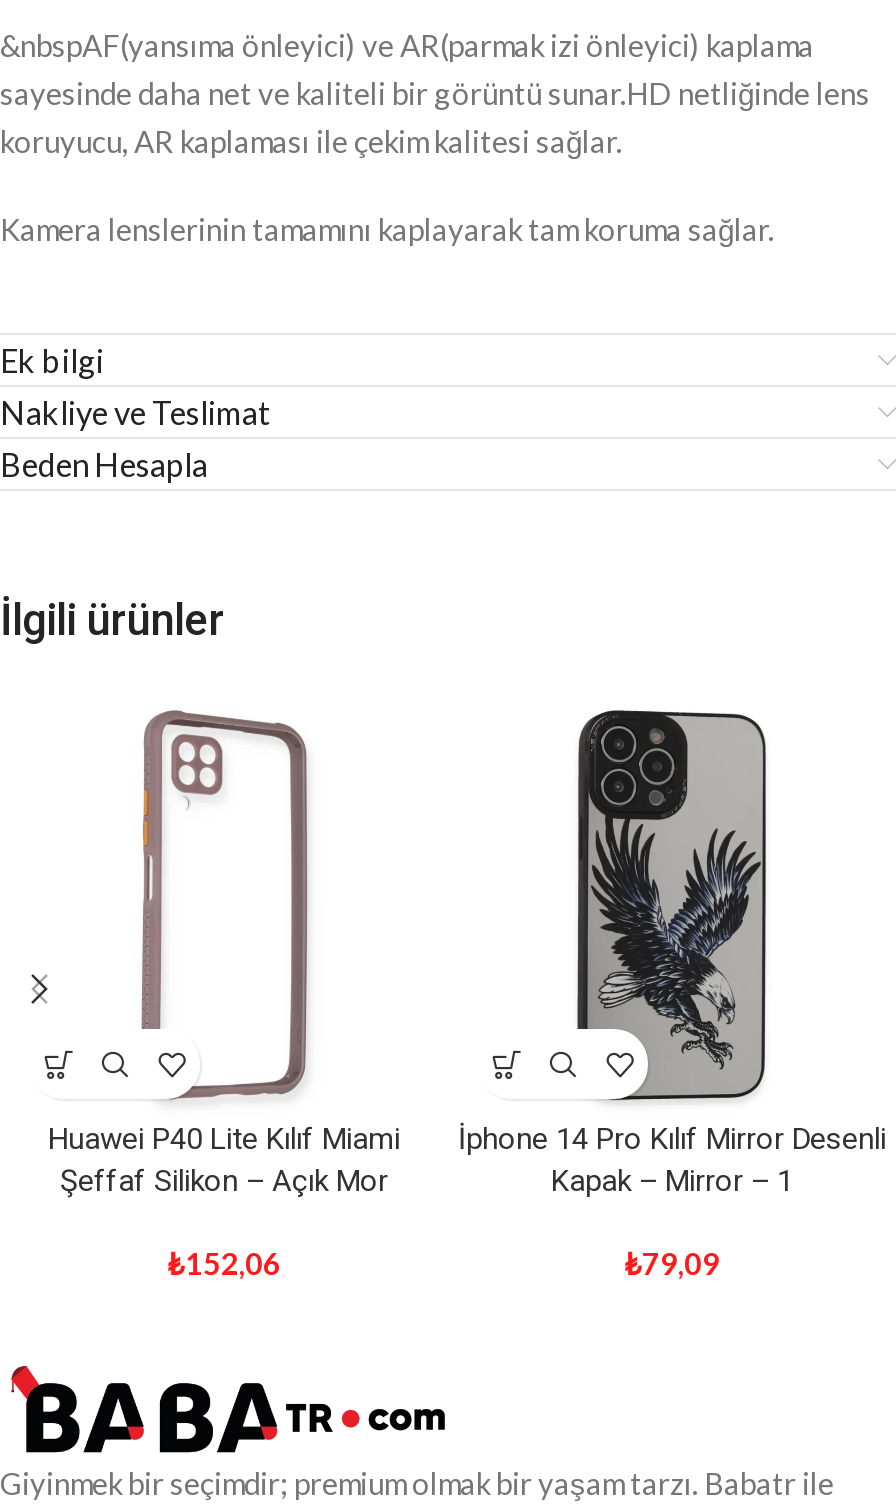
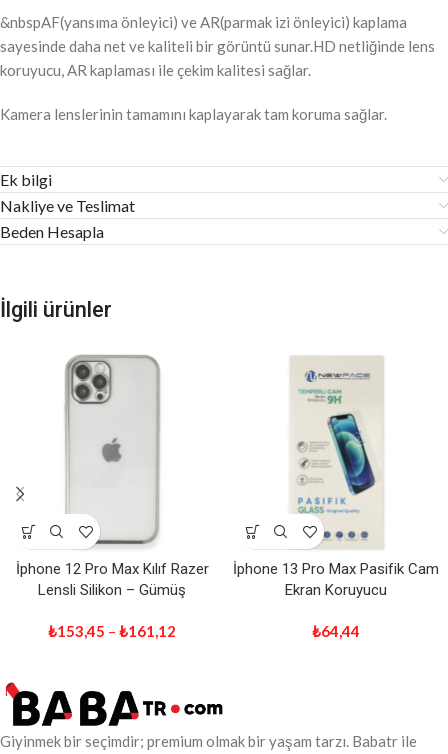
[48,711,400,1200] [image] | Huawei P40 Lite Kılıf Miami | Şeffaf Silikon – Açık Mor -> [15,354,208,599] [image] | İphone 12 Pro Max Kılıf Razer | Lensli Silikon – Gümüş
[458,709,886,1200] [image] | İphone 14 Pro Kılıf Mirror Desenli | Kapak – Mirror – 1 -> [233,355,439,599] [image] | İphone 13 Pro Max Pasifik Cam | Ekran Koruyucu
[167,1246,281,1282] ₺152,06 -> [48,622,176,640] ₺153,45 – ₺161,12
[624,1246,720,1282] ₺79,09 -> [312,622,360,640] ₺64,44

